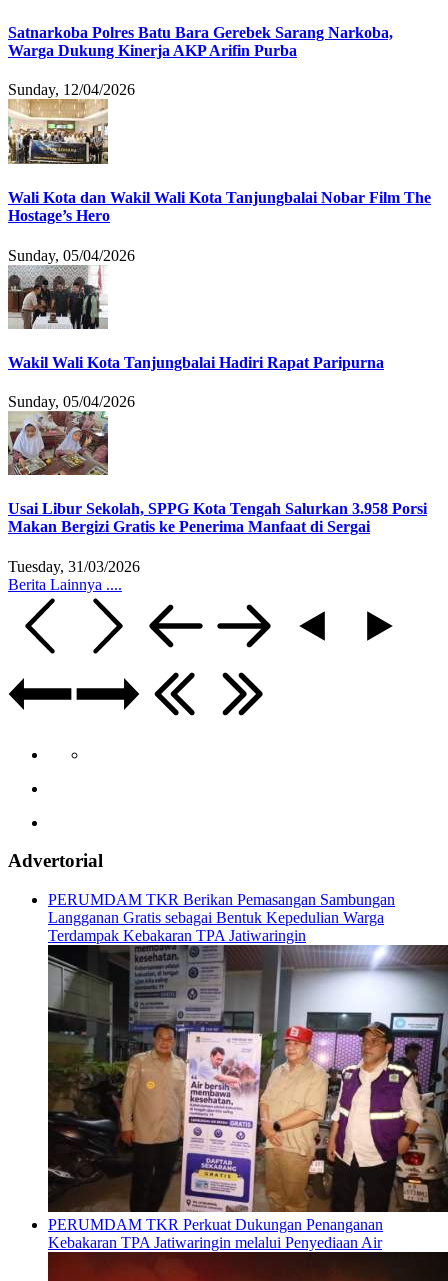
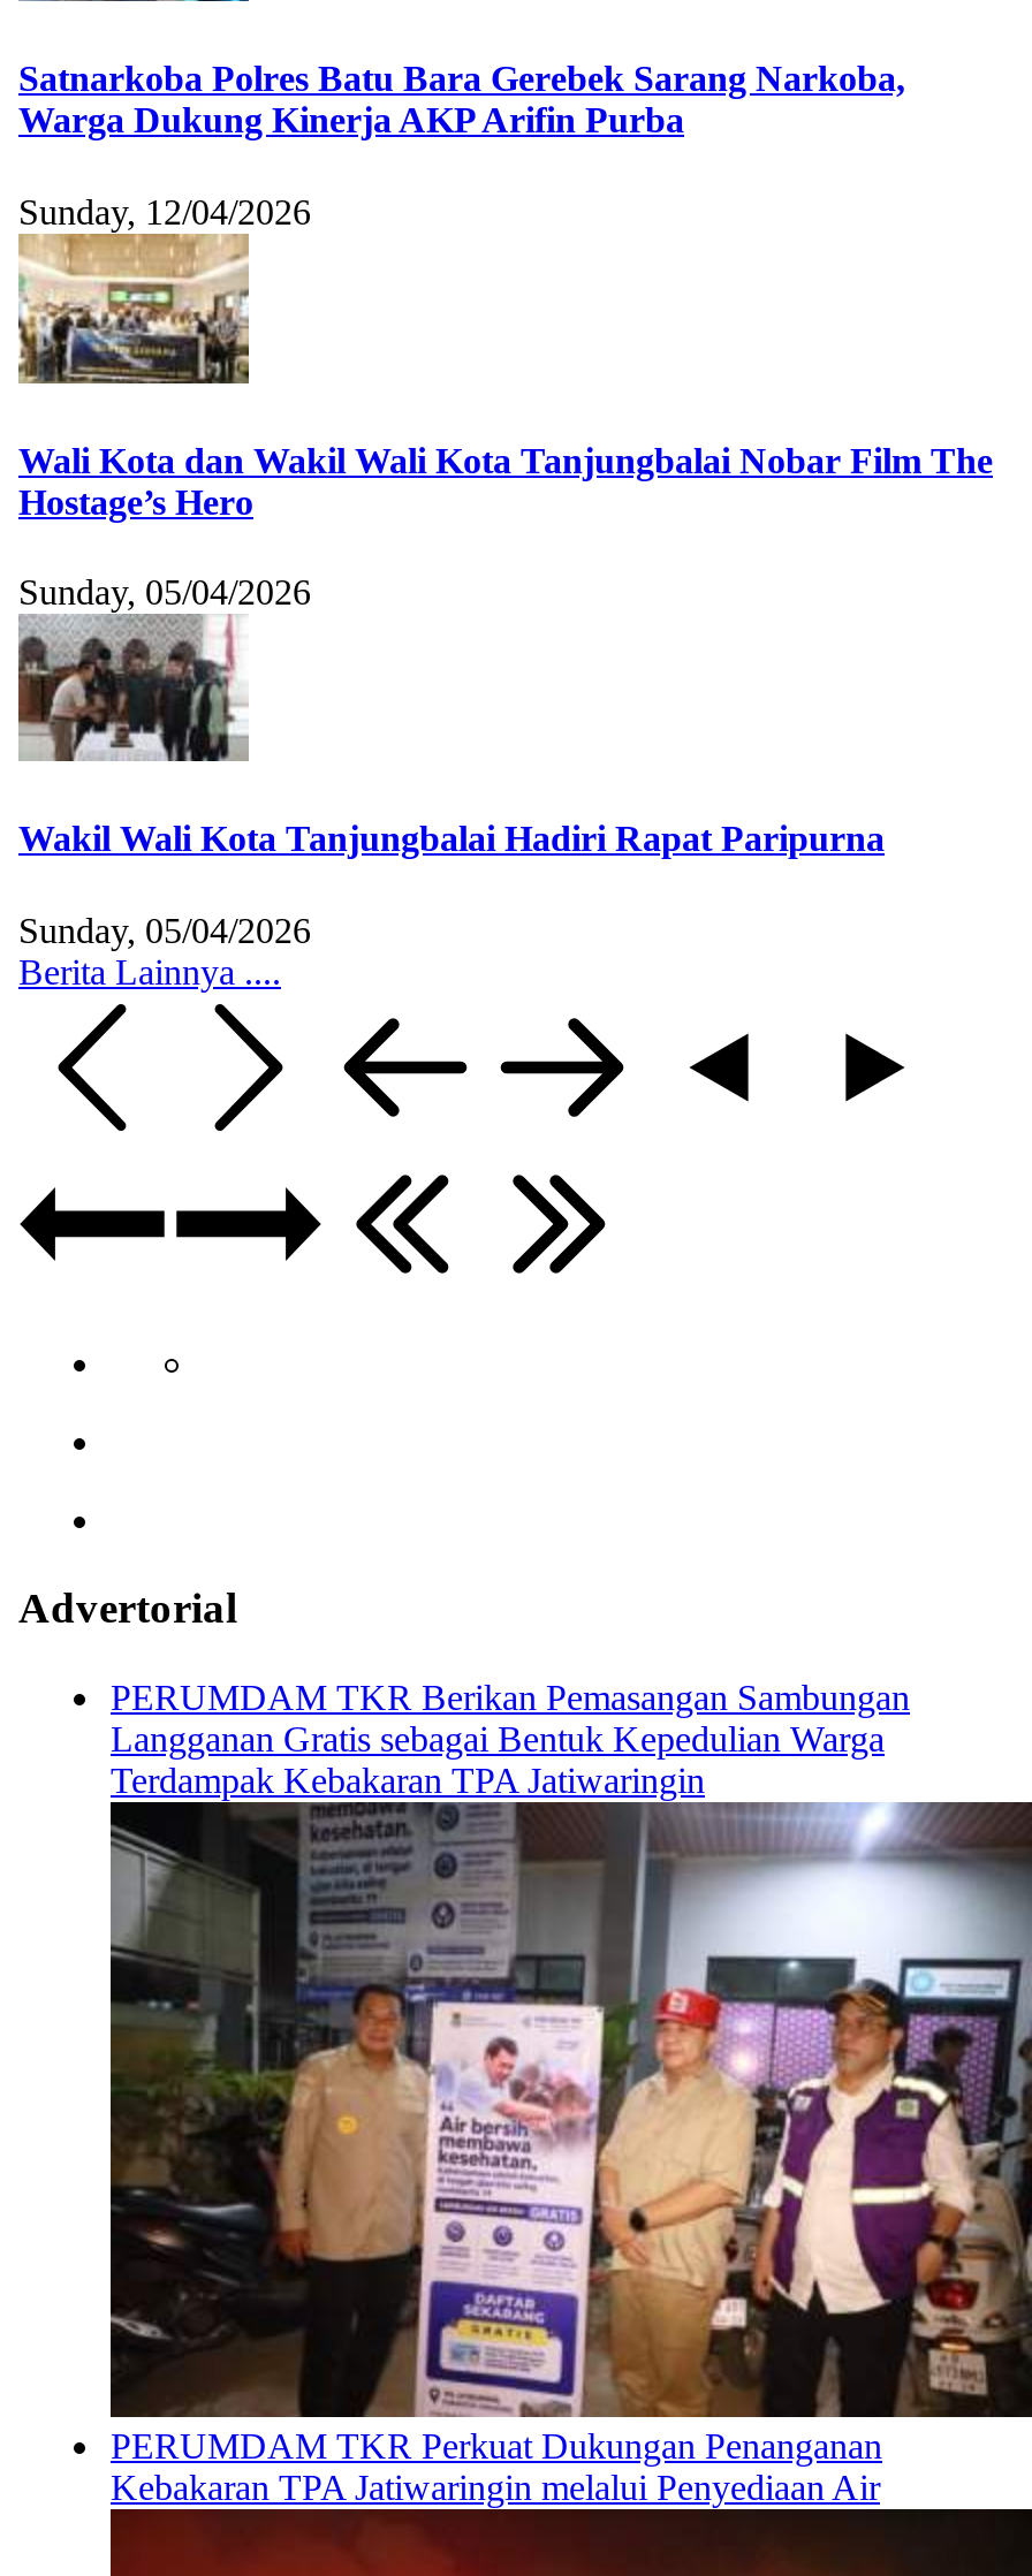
[8,413,427,575] [image] | Usai Libur Sekolah, SPPG Kota Tengah Salurkan 3.958 Porsi | Makan Bergizi Gratis ke Penerima Manfaat di Sergai | Tuesday, 31/03/2026 -> none

